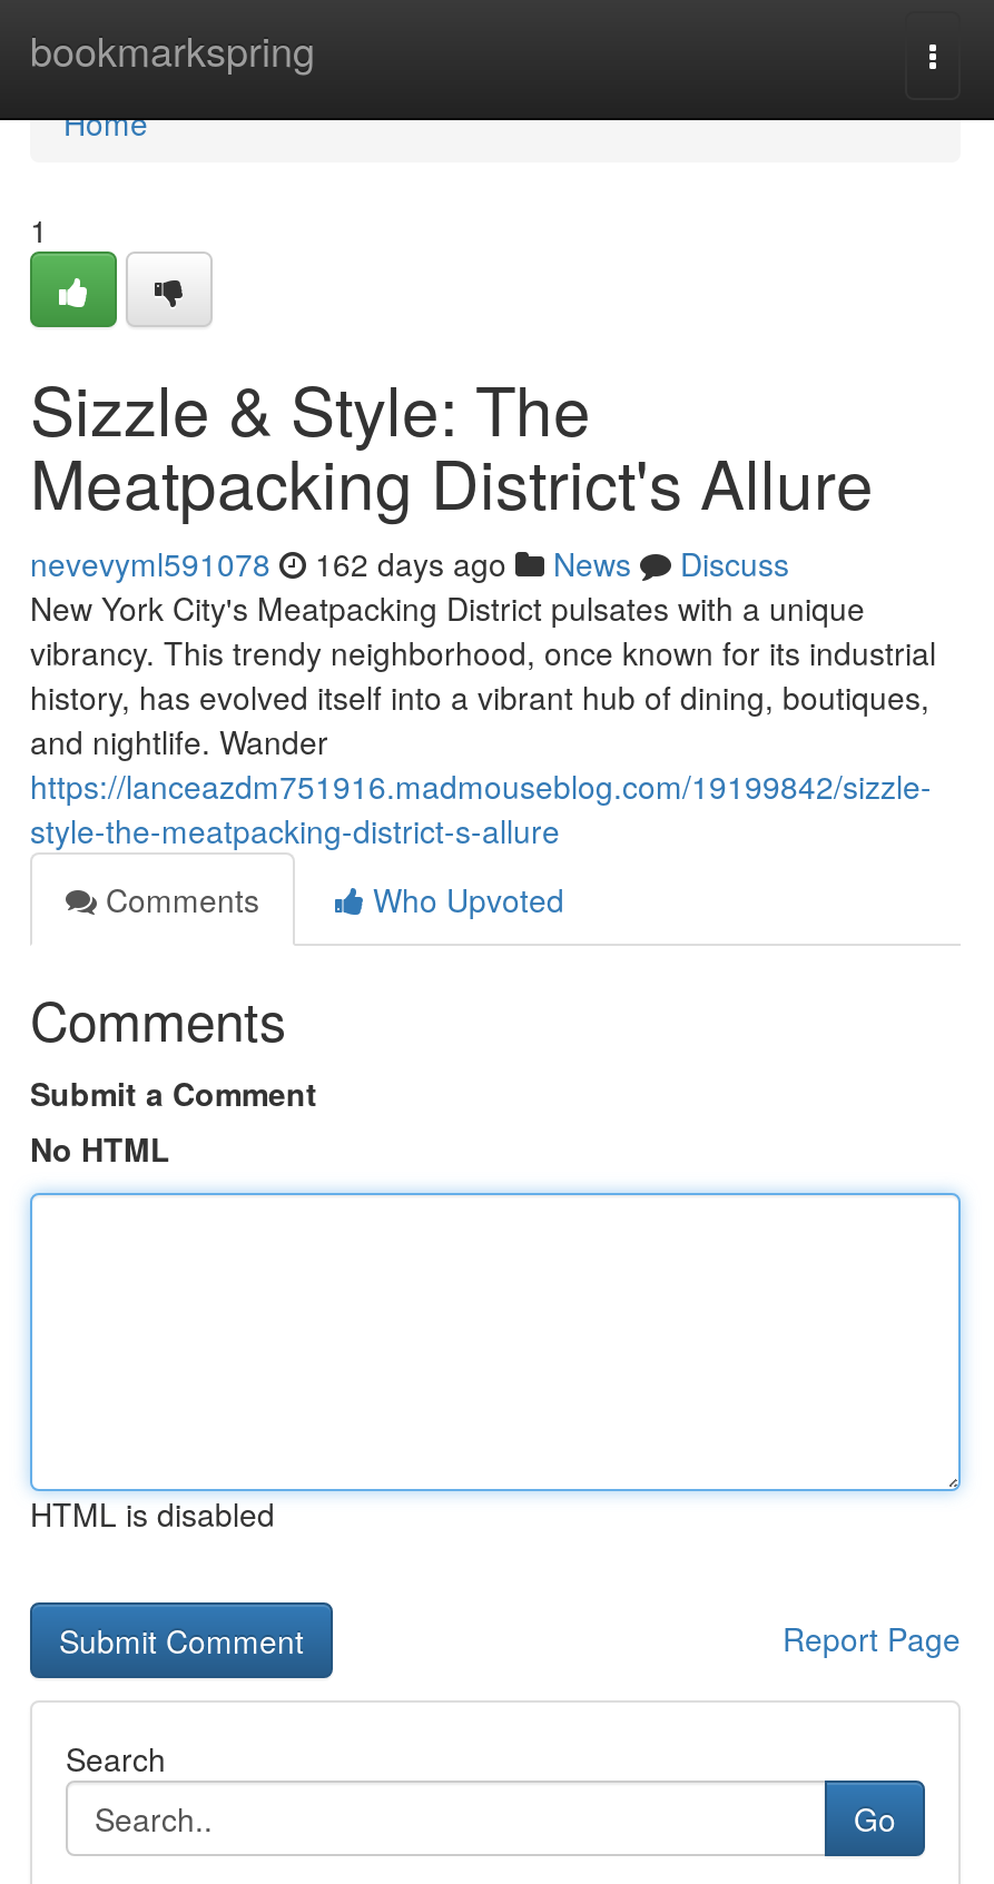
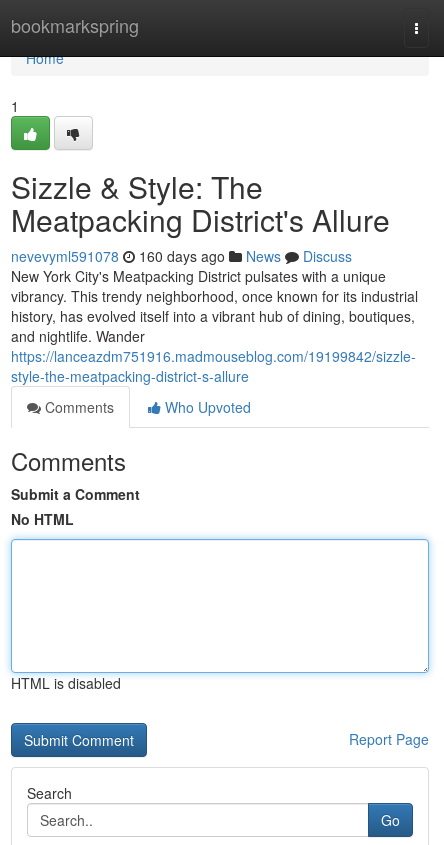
[30,541,789,585] nevevyml591078 162 days ago News Discuss -> [11,246,352,266] nevevyml591078 160 days ago News Discuss

